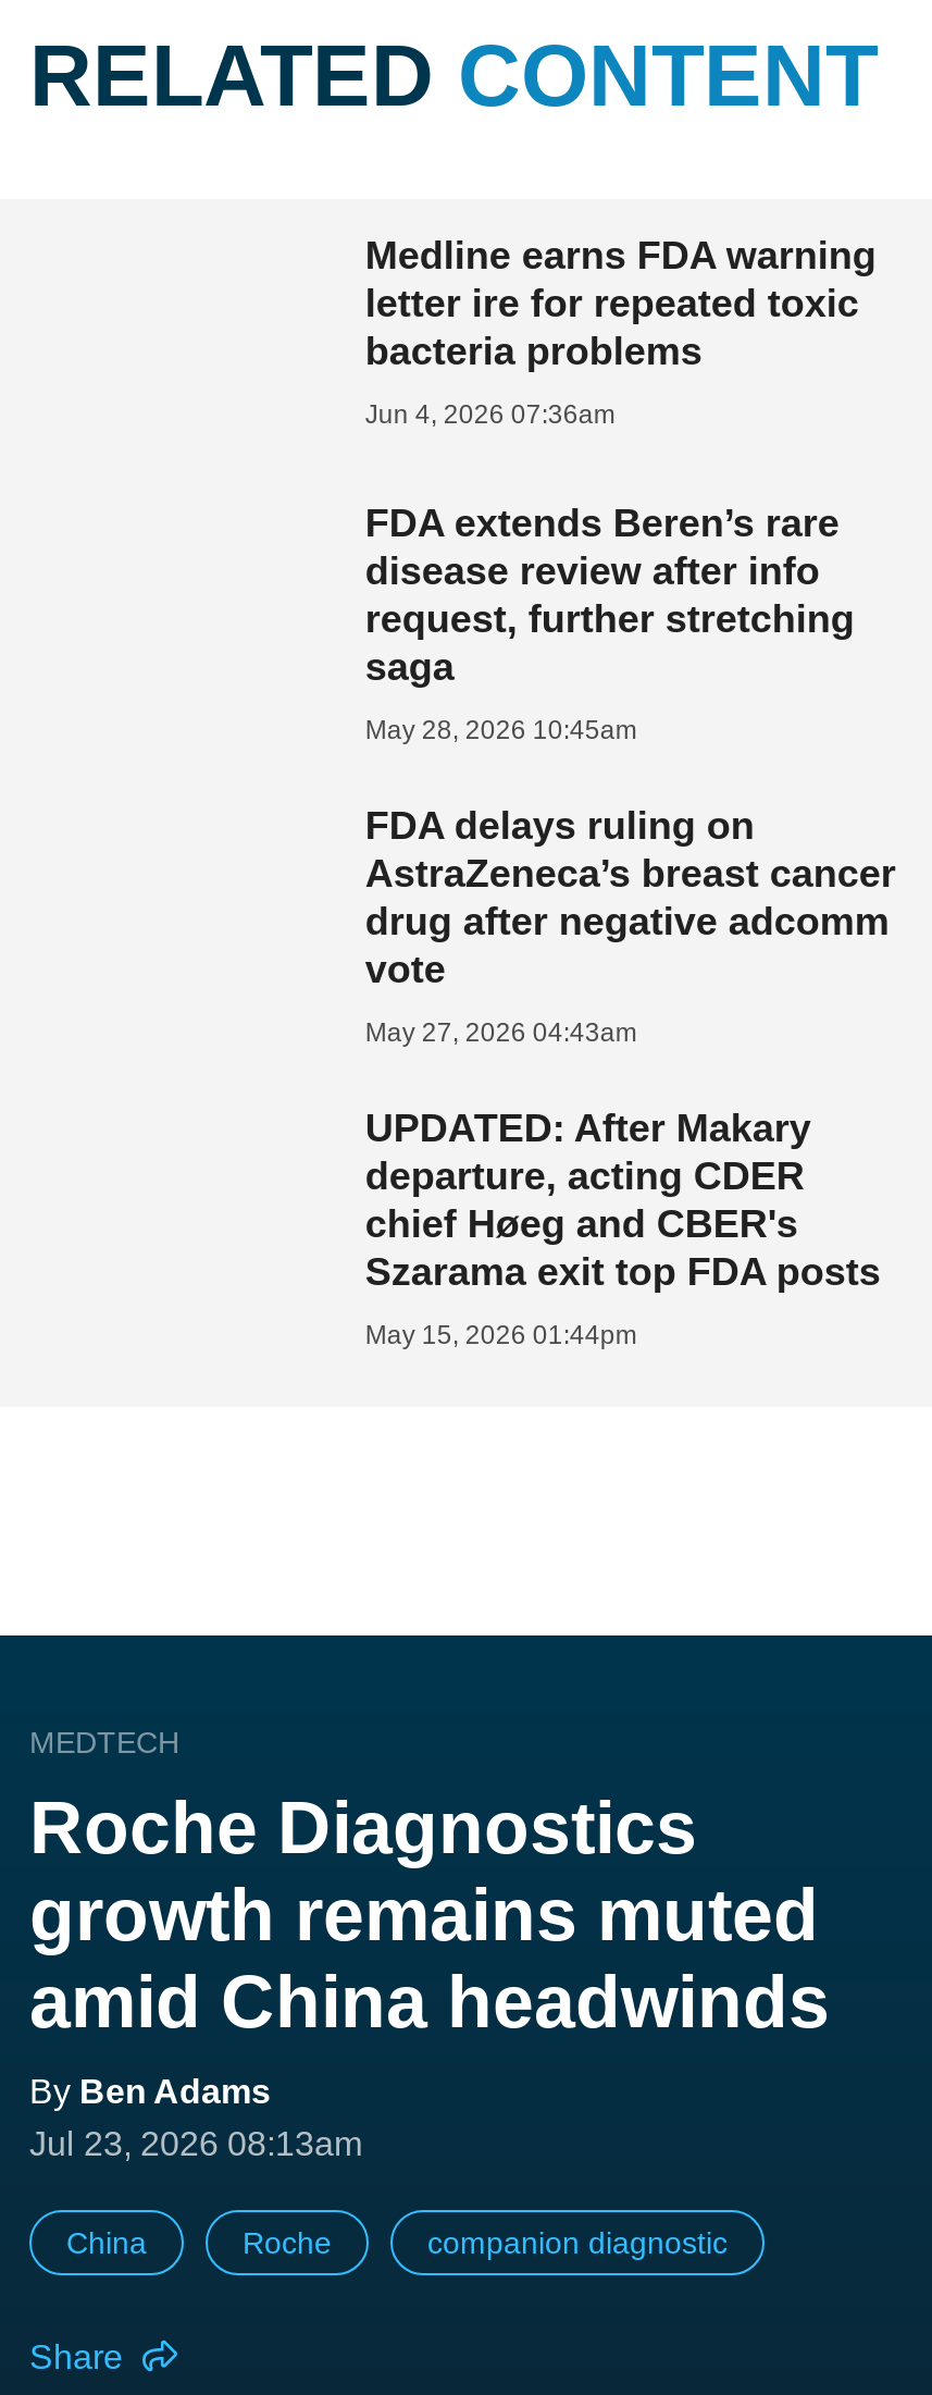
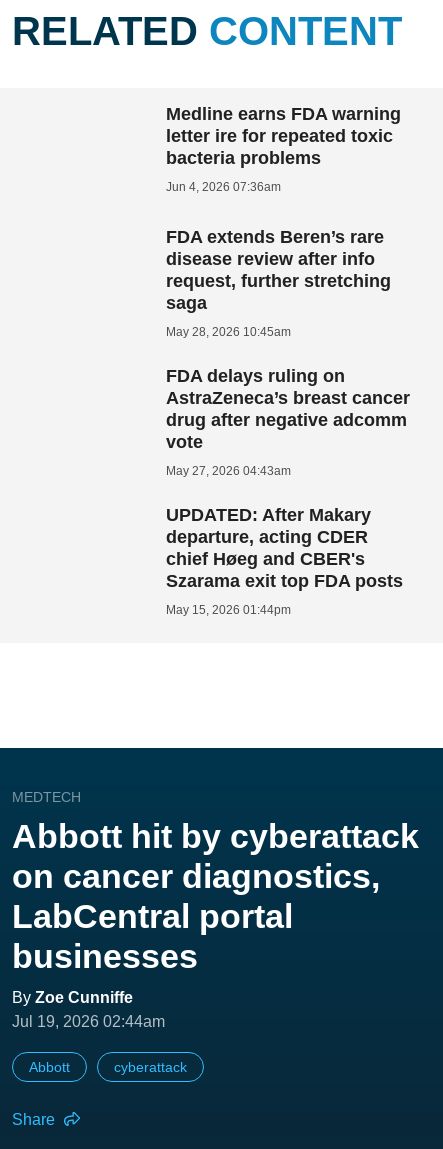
[29,1785,830,2162] Roche Diagnostics | growth remains muted | amid China headwinds | By Ben Adams | Jul 23, 2026 08:13am -> [12,817,419,1030] Abbott hit by cyberattack | on cancer diagnostics, | LabCentral portal | businesses | By Zoe Cunniffe | Jul 19, 2026 02:44am
[66,2225,728,2260] China | Roche | companion diagnostic -> [29,1059,187,1075] Abbott | cyberattack

